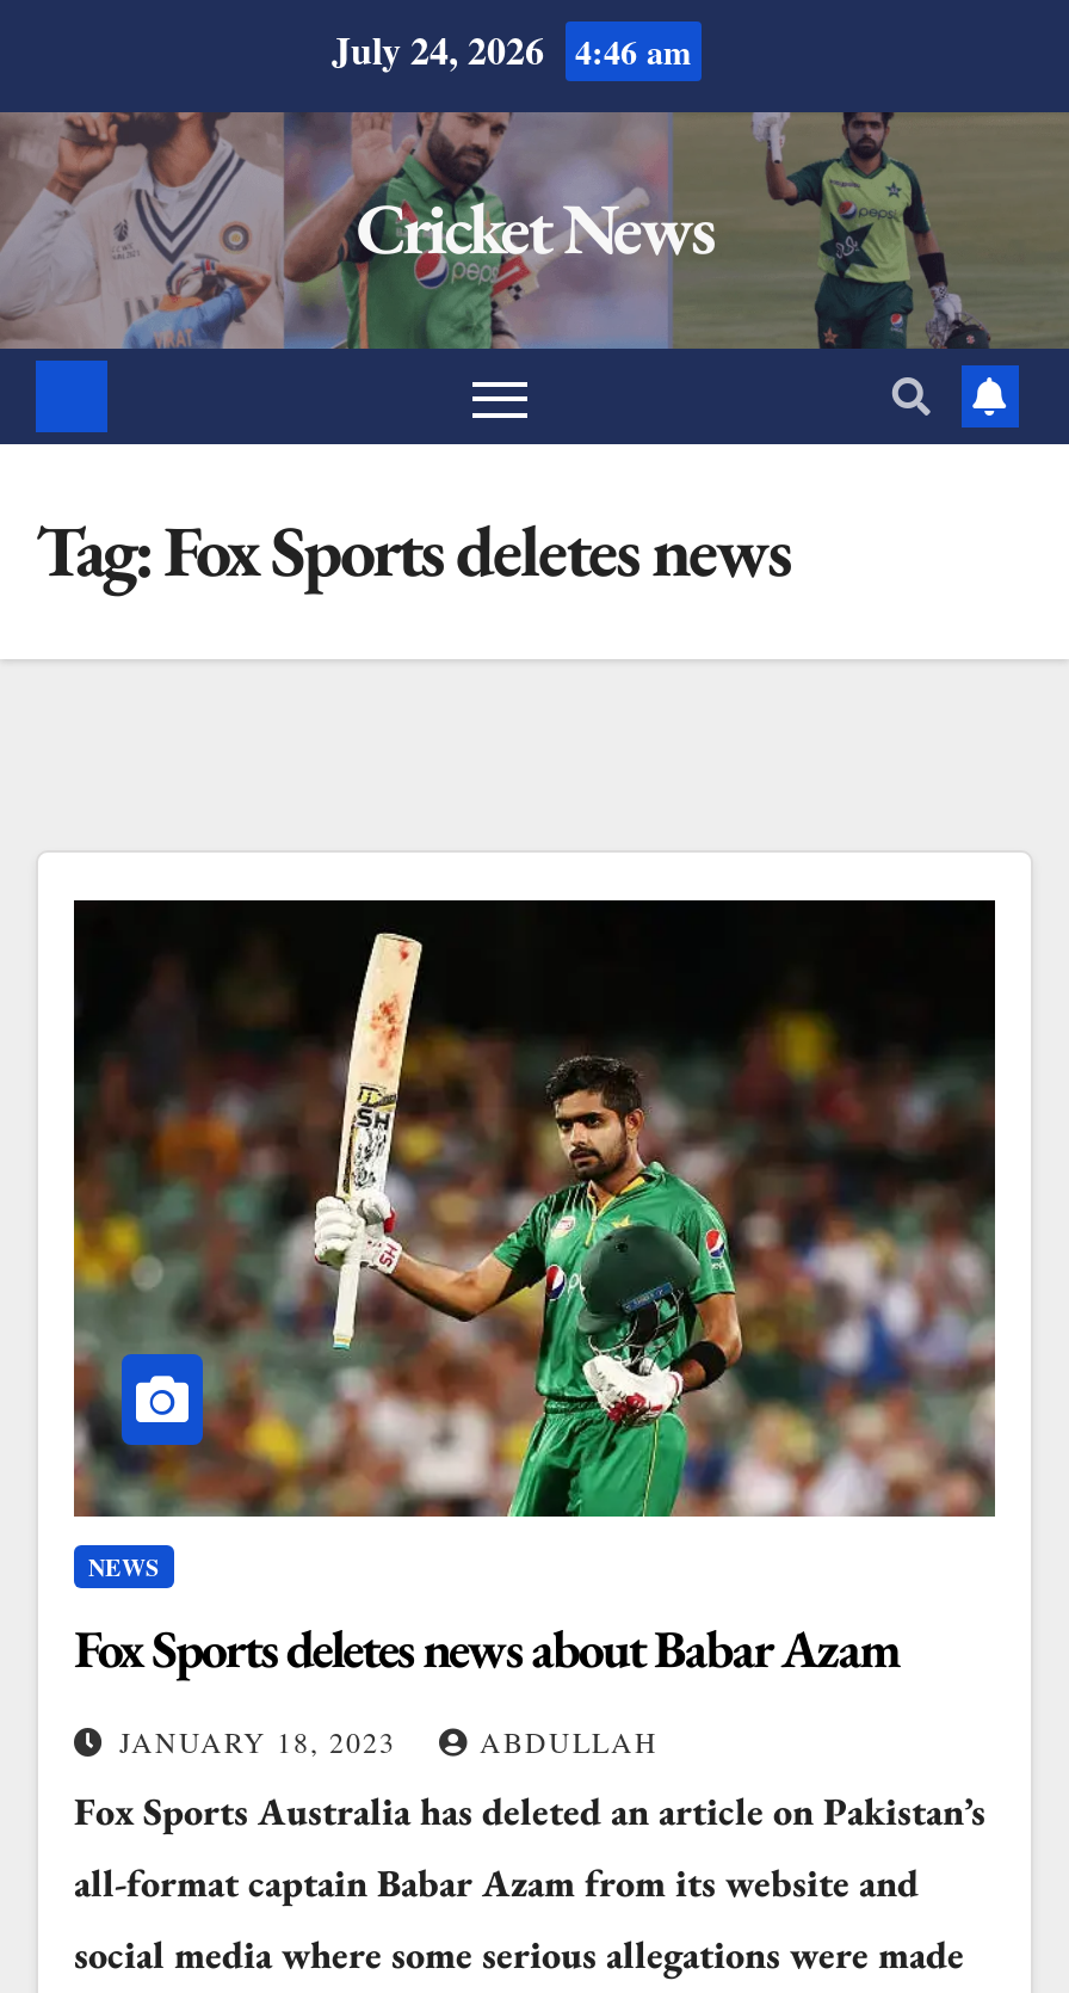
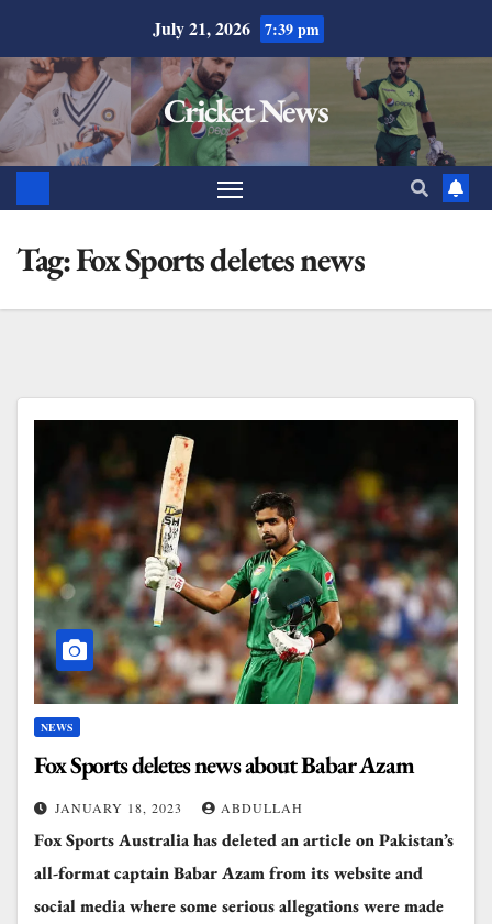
[332,21,692,76] July 24, 2026 4:46 am -> [152,15,319,41] July 21, 2026 7:39 pm

